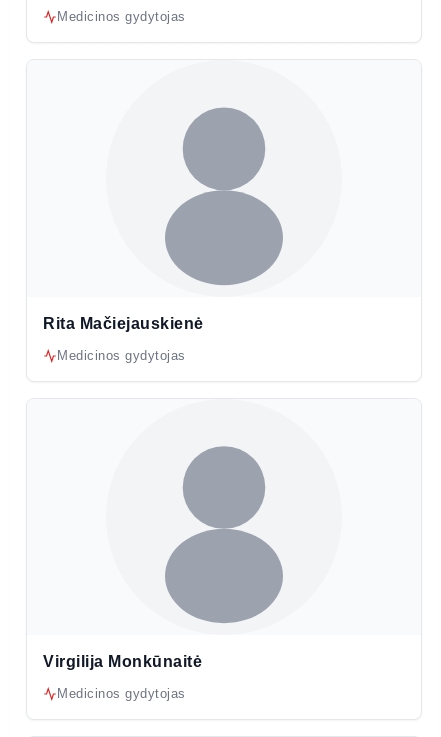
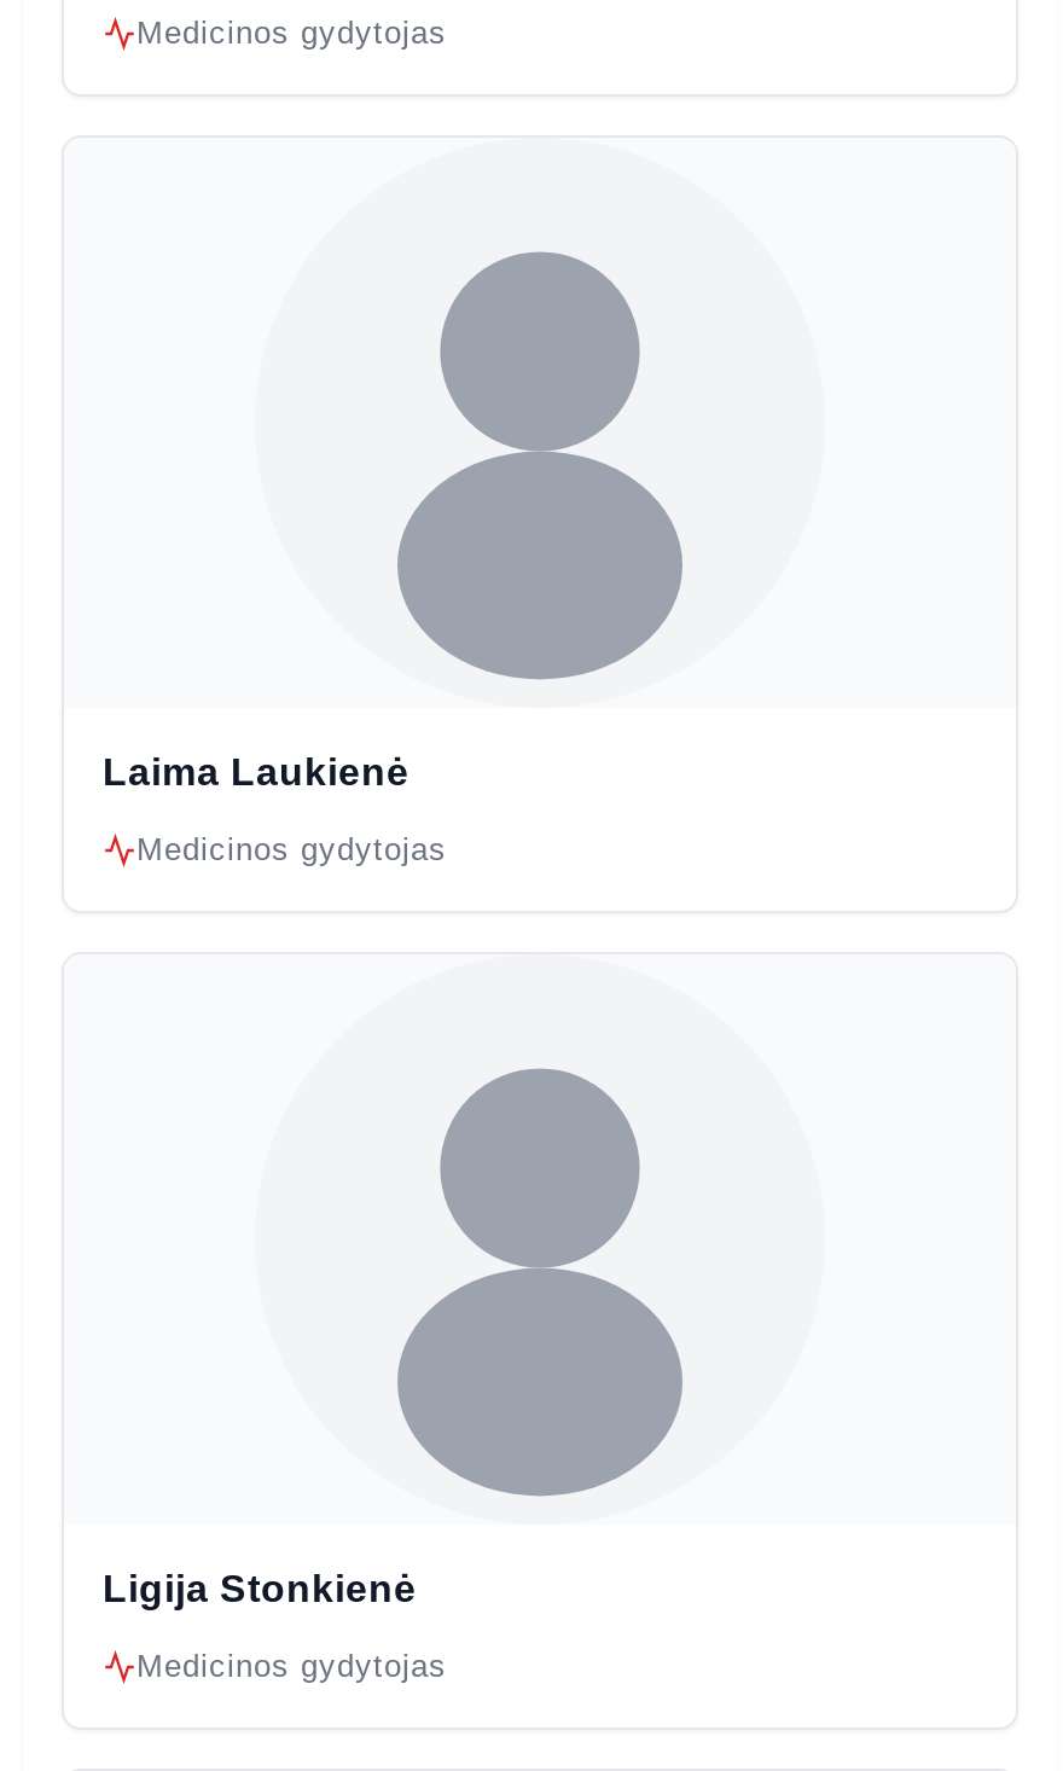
[43,315,203,332] Rita Mačiejauskienė -> [103,751,409,792] Laima Laukienė
[43,653,202,670] Virgilija Monkūnaitė -> [103,1568,417,1609] Ligija Stonkienė

